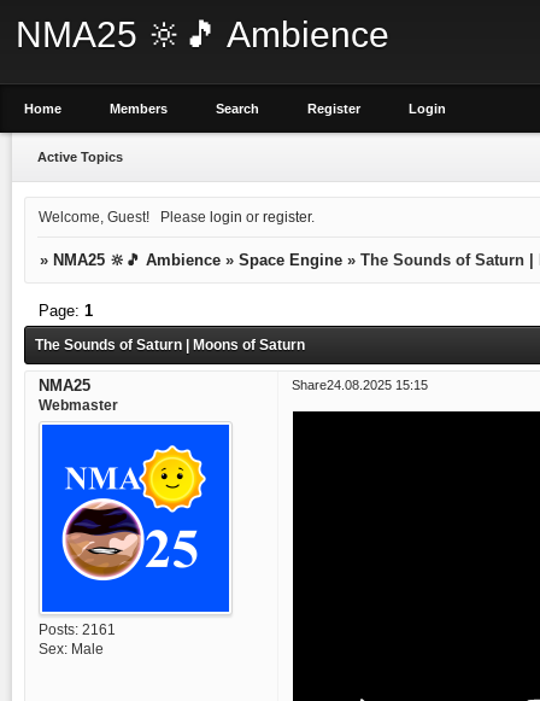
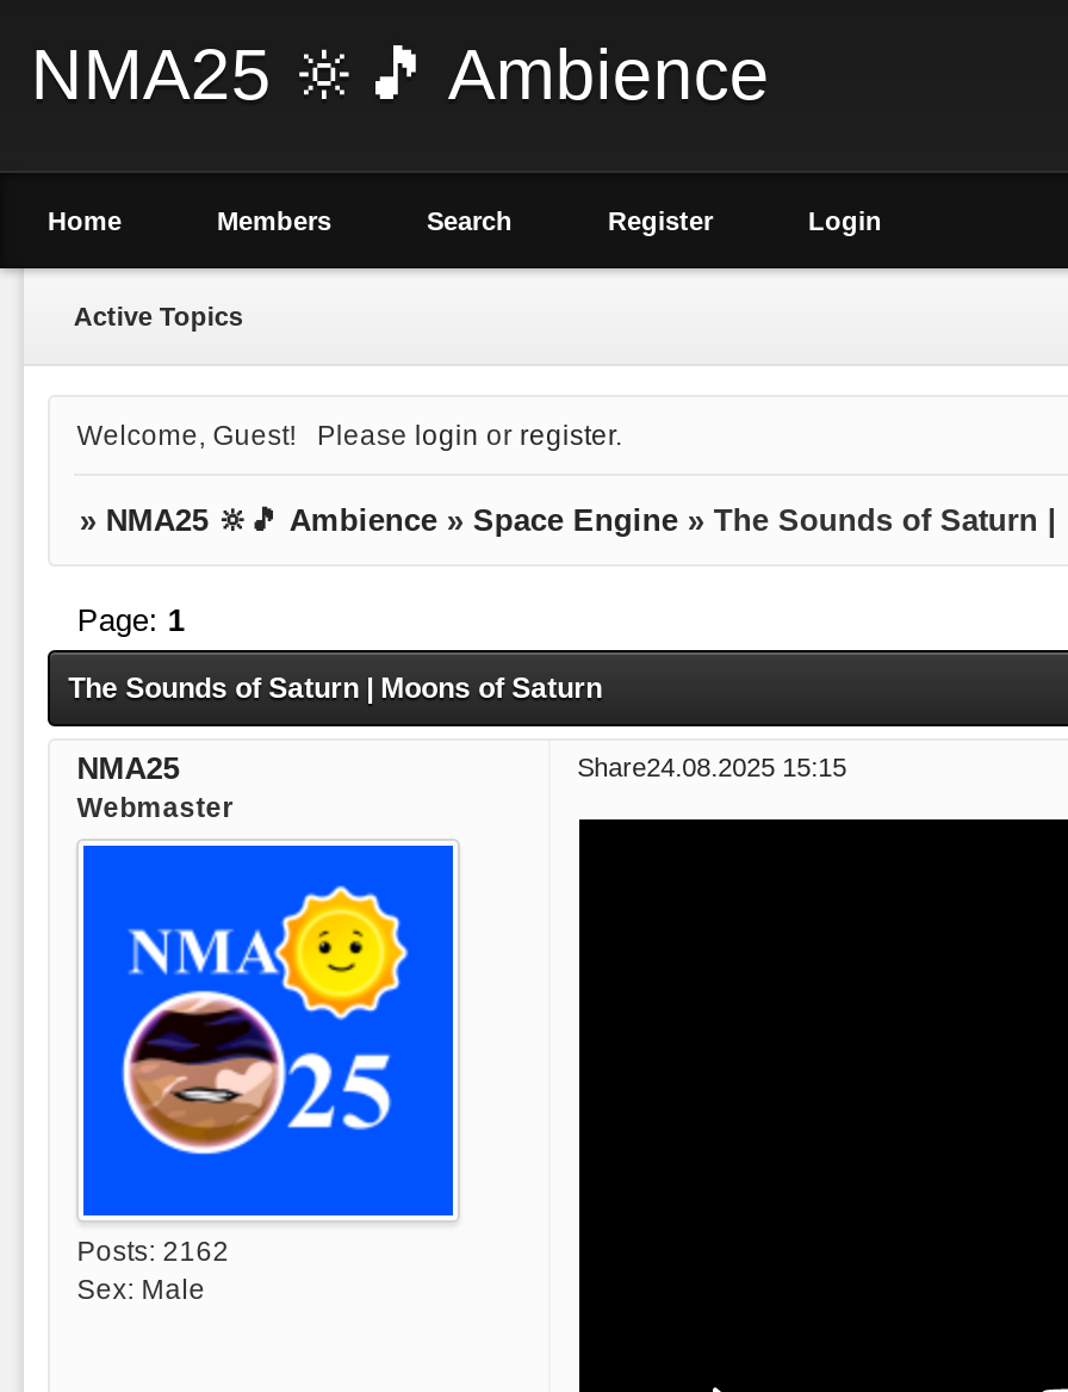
[39,621,116,637] Posts: 2161 -> [77,1234,229,1265] Posts: 2162

